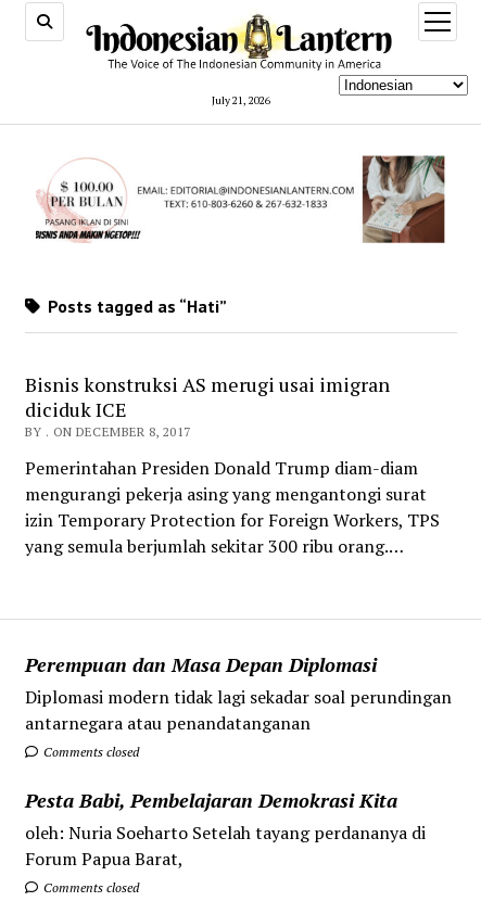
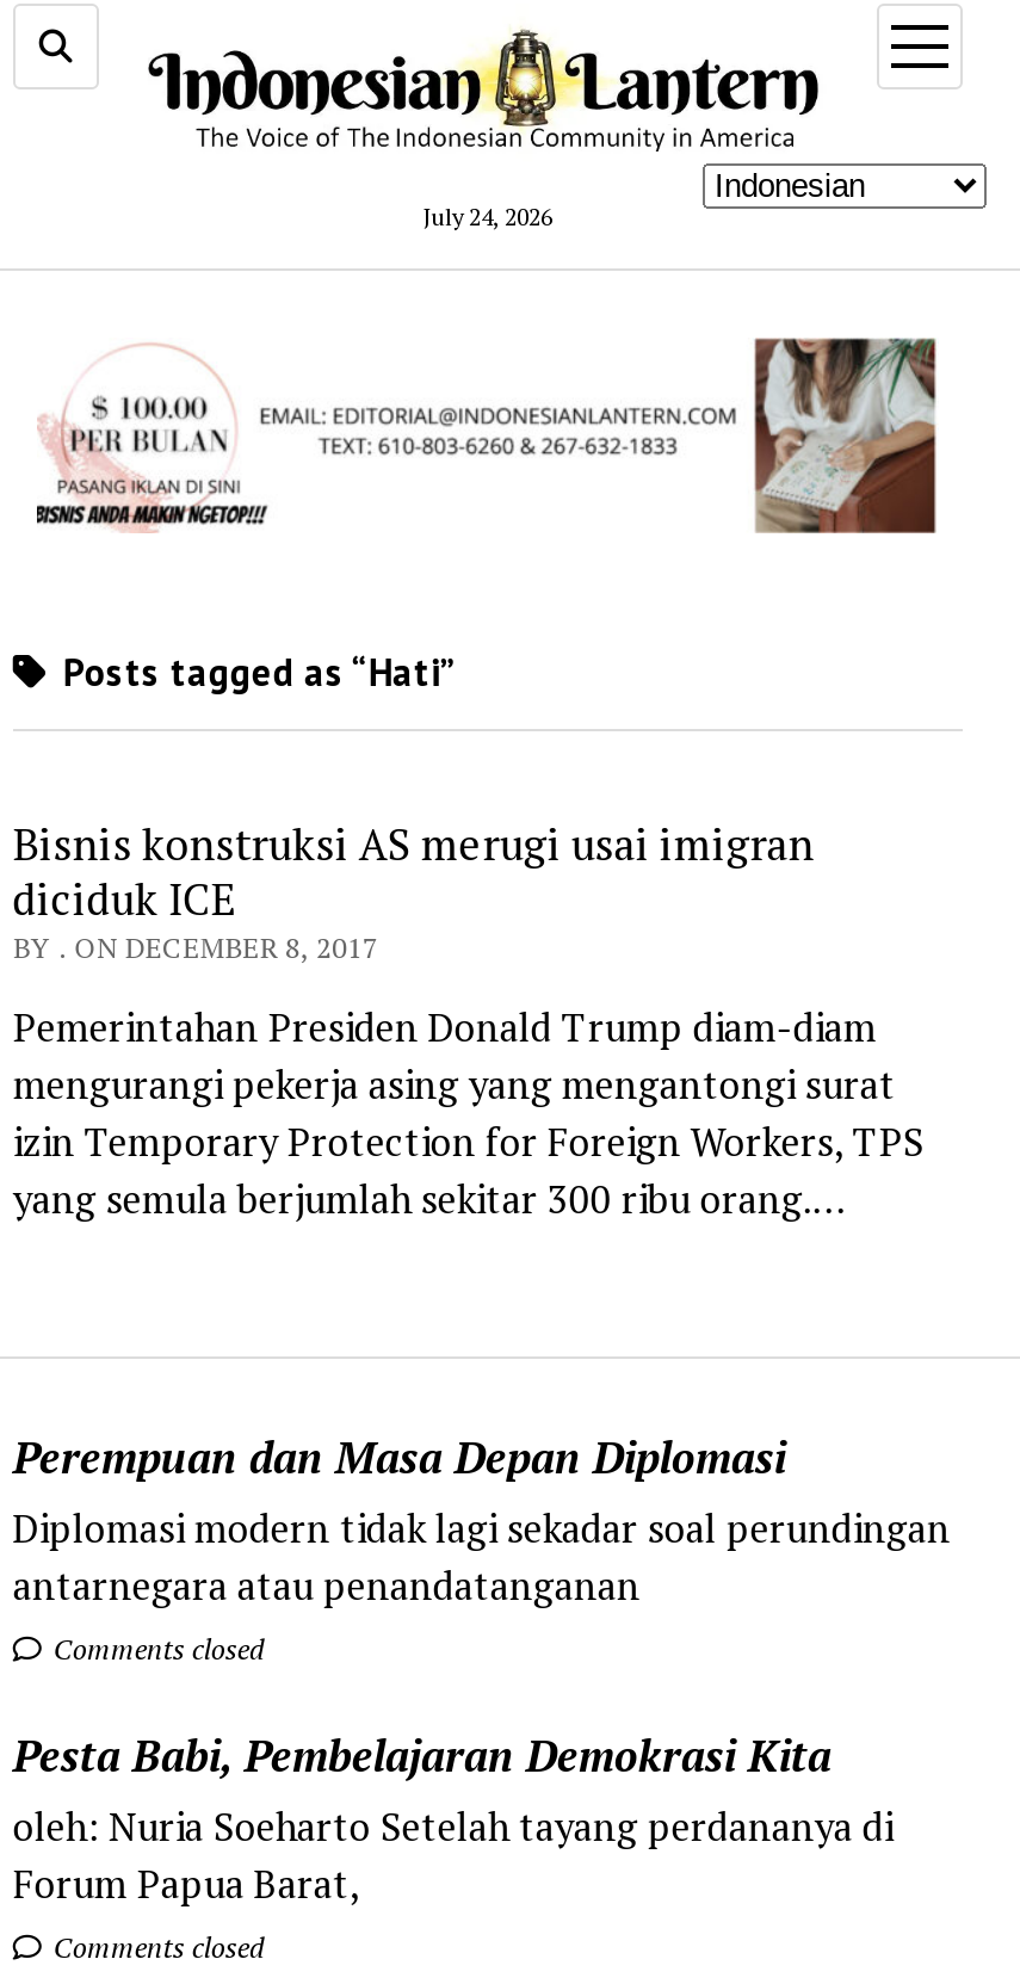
[212,93,270,107] July 21, 2026 -> [424,203,552,234] July 24, 2026

